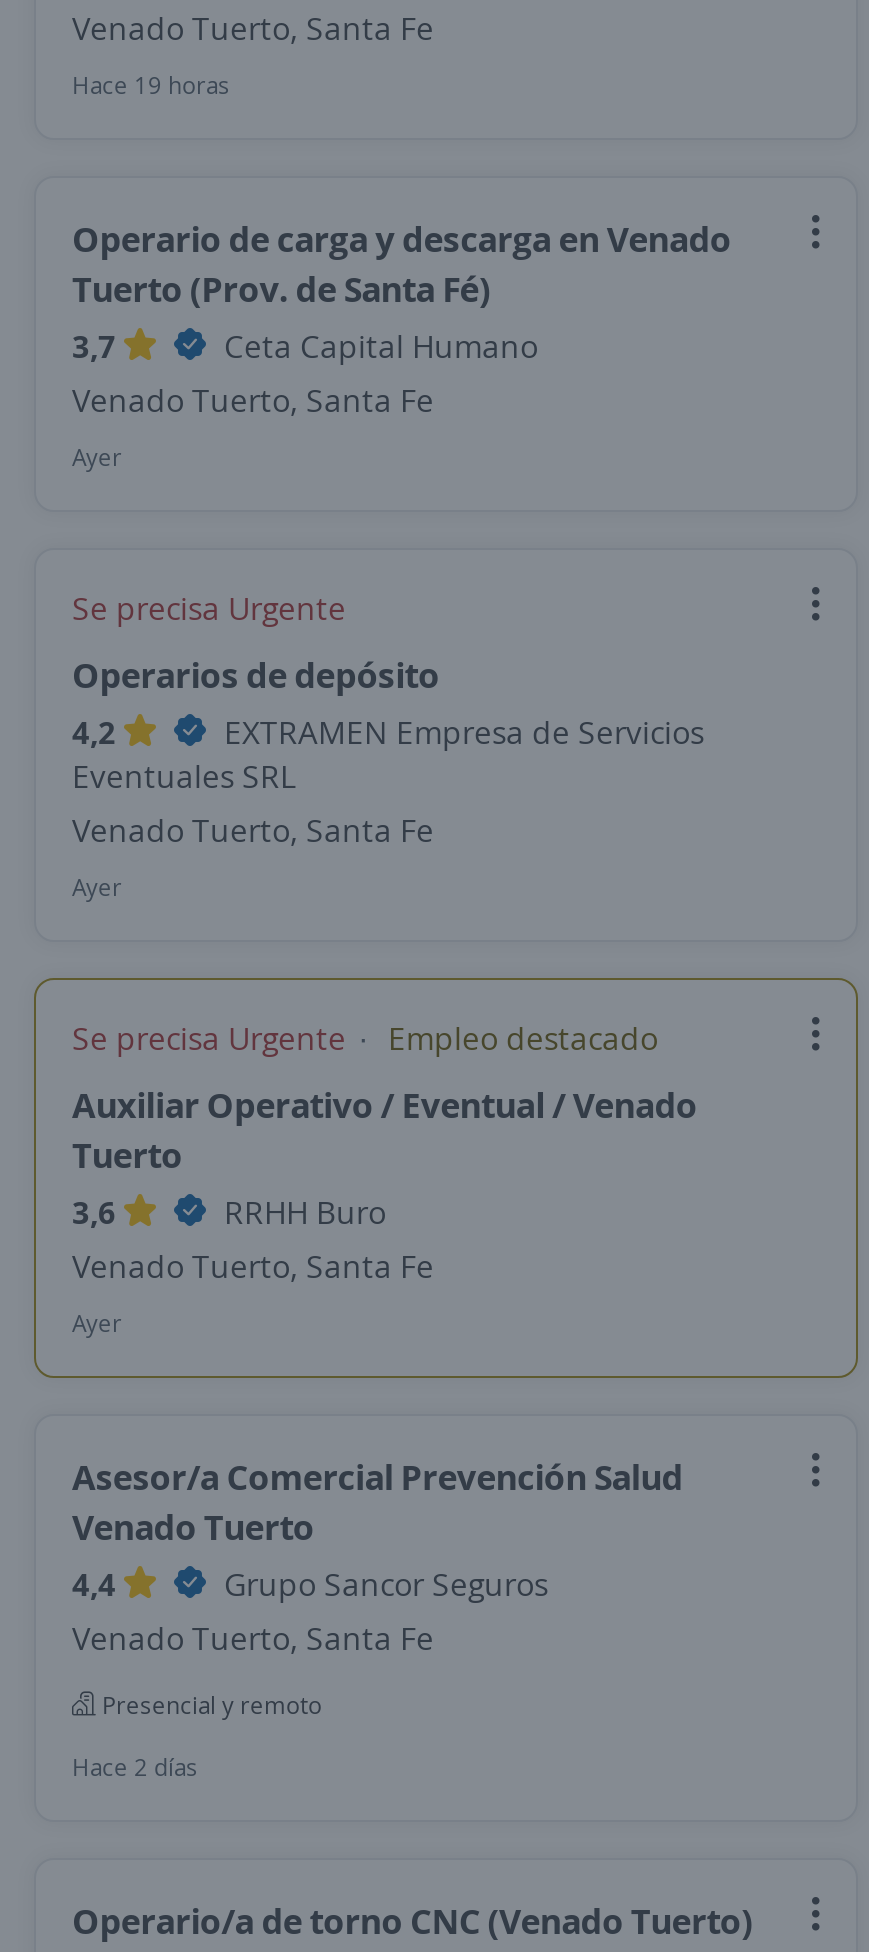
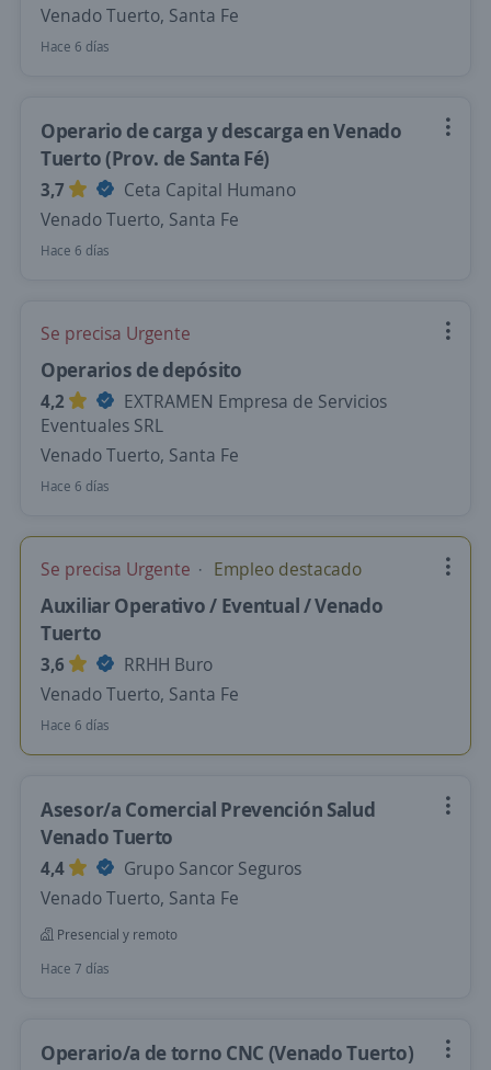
[72,68,230,102] Hace 19 horas -> [41,37,110,56] Hace 6 días
[72,440,122,474] Ayer -> [41,241,110,260] Hace 6 días
[72,870,122,904] Ayer -> [41,477,110,496] Hace 6 días
[72,1306,122,1340] Ayer -> [41,716,110,735] Hace 6 días
[72,1750,198,1784] Hace 2 días -> [41,959,110,978] Hace 7 días

